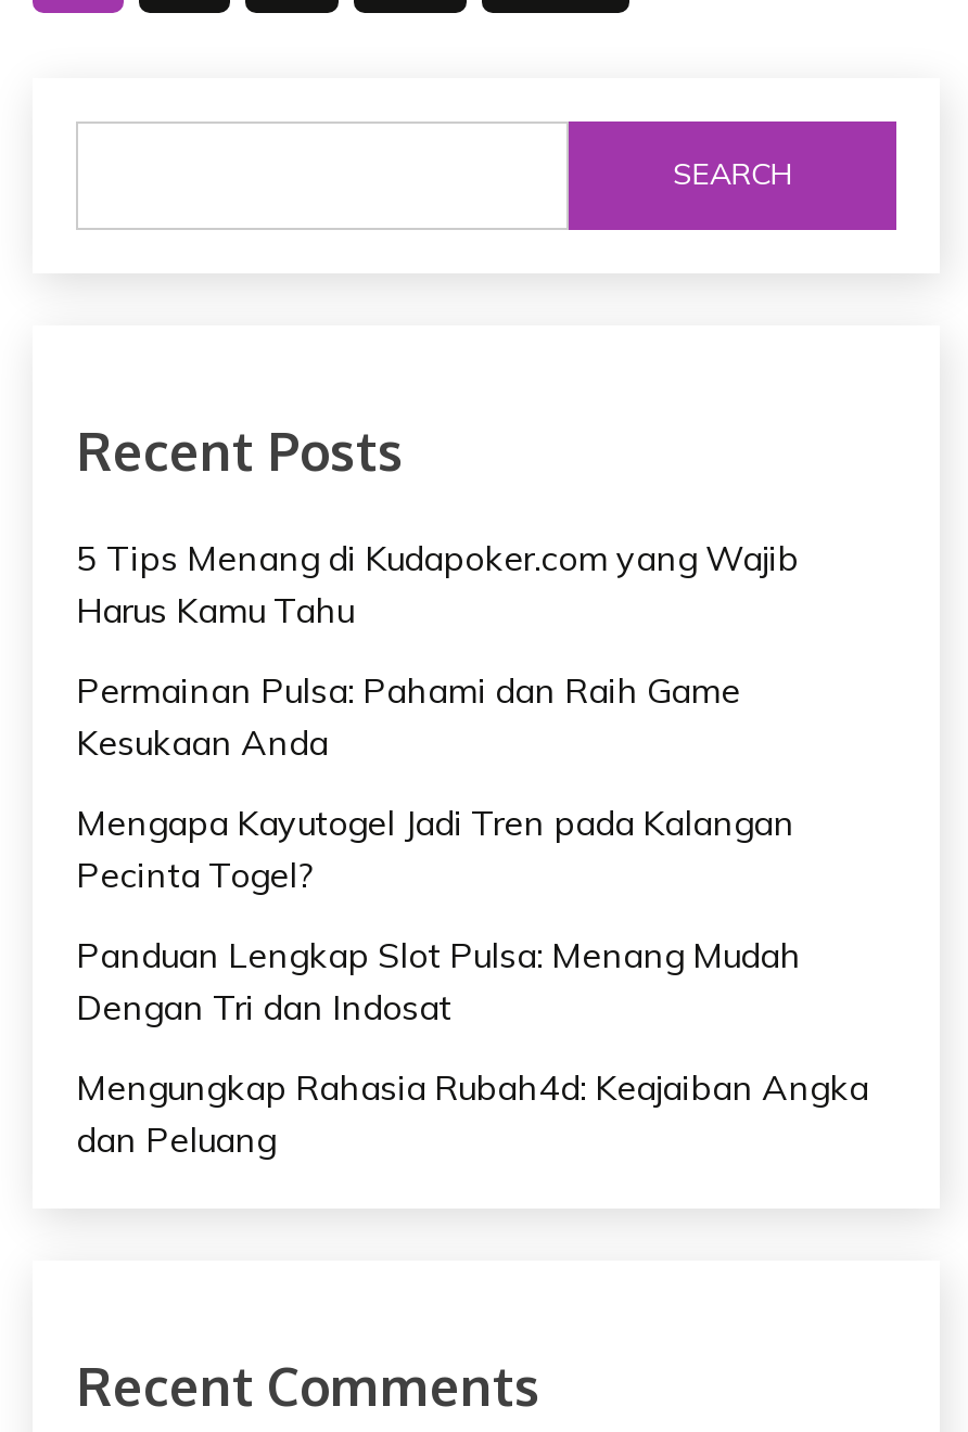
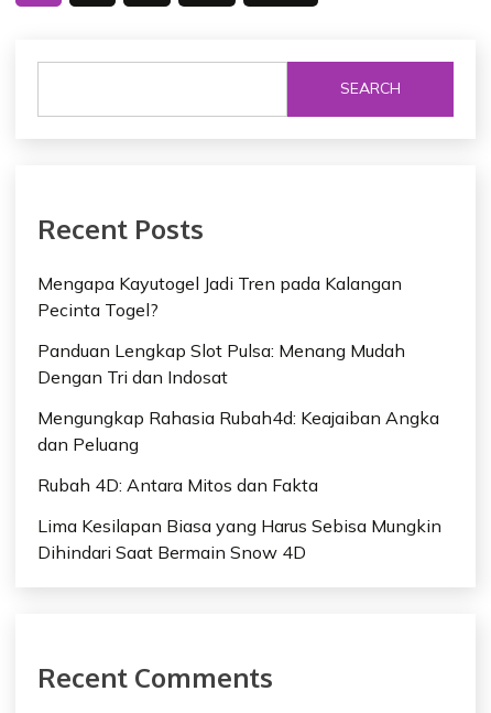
[76,537,799,764] 5 Tips Menang di Kudapoker.com yang Wajib | Harus Kamu Tahu | Permainan Pulsa: Pahami dan Raih Game | Kesukaan Anda -> none
moved [76,801,868,1160] -> [37,273,439,455]: Mengapa Kayutogel Jadi Tren pada Kalangan | Pecinta Togel? | Panduan Lengkap Slot Pulsa: Menang Mudah | Dengan Tri dan Indosat | Mengungkap Rahasia Rubah4d: Keajaiban Angka | dan Peluang
none -> [37,474,441,563] Rubah 4D: Antara Mitos dan Fakta | Lima Kesilapan Biasa yang Harus Sebisa Mungkin | Dihindari Saat Bermain Snow 4D

